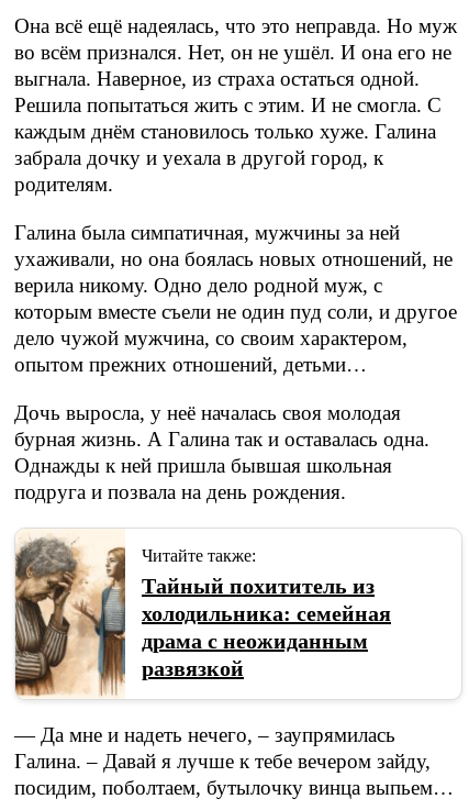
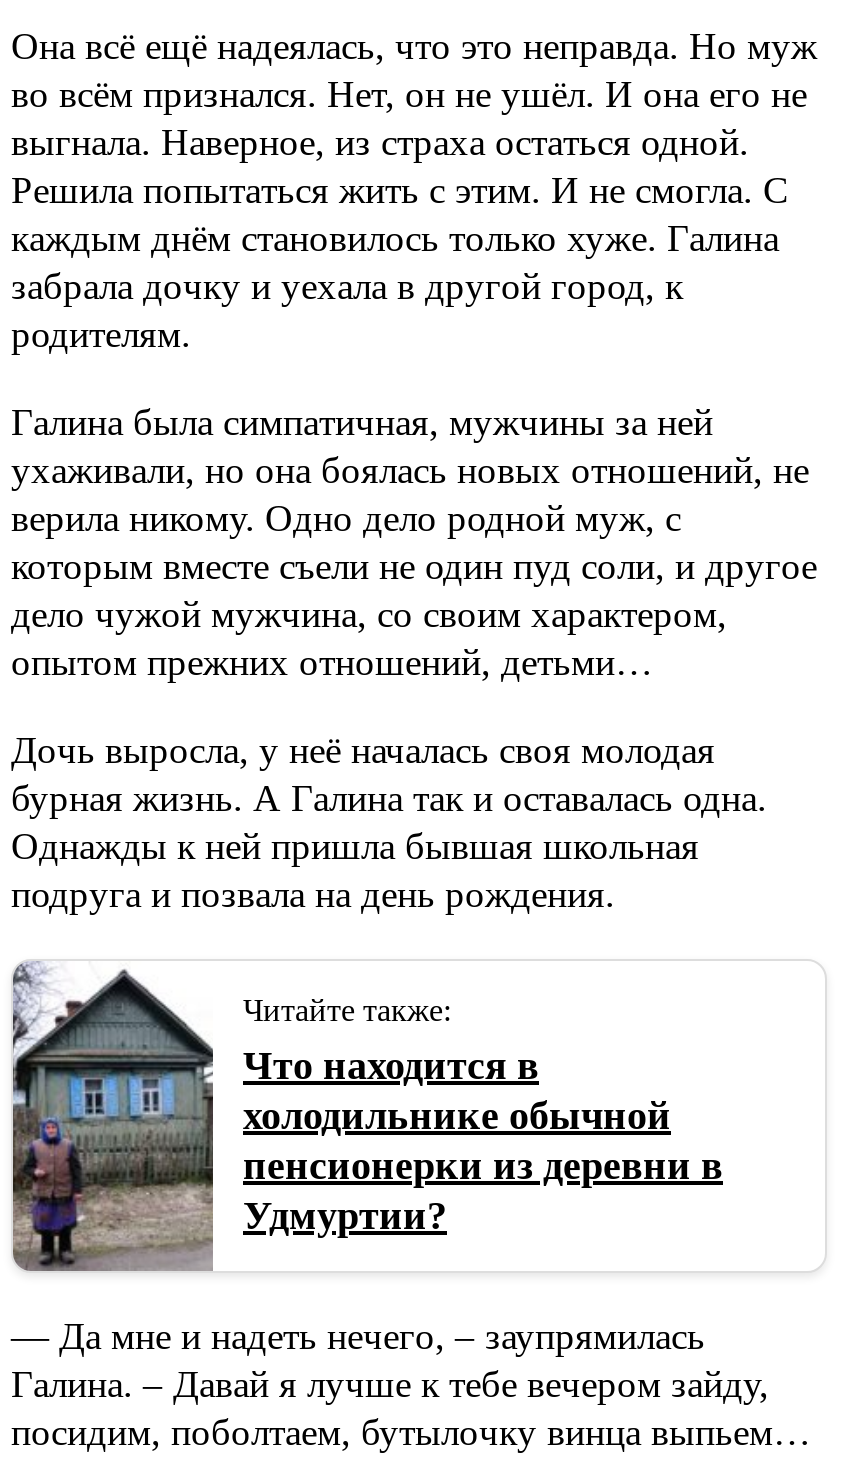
[14,529,391,699] [image] | Тайный похититель из | холодильника: семейная | драма с неожиданным | развязкой -> [11,961,723,1273] [image] | Что находится в | холодильнике обычной | пенсионерки из деревни в | Удмуртии?

